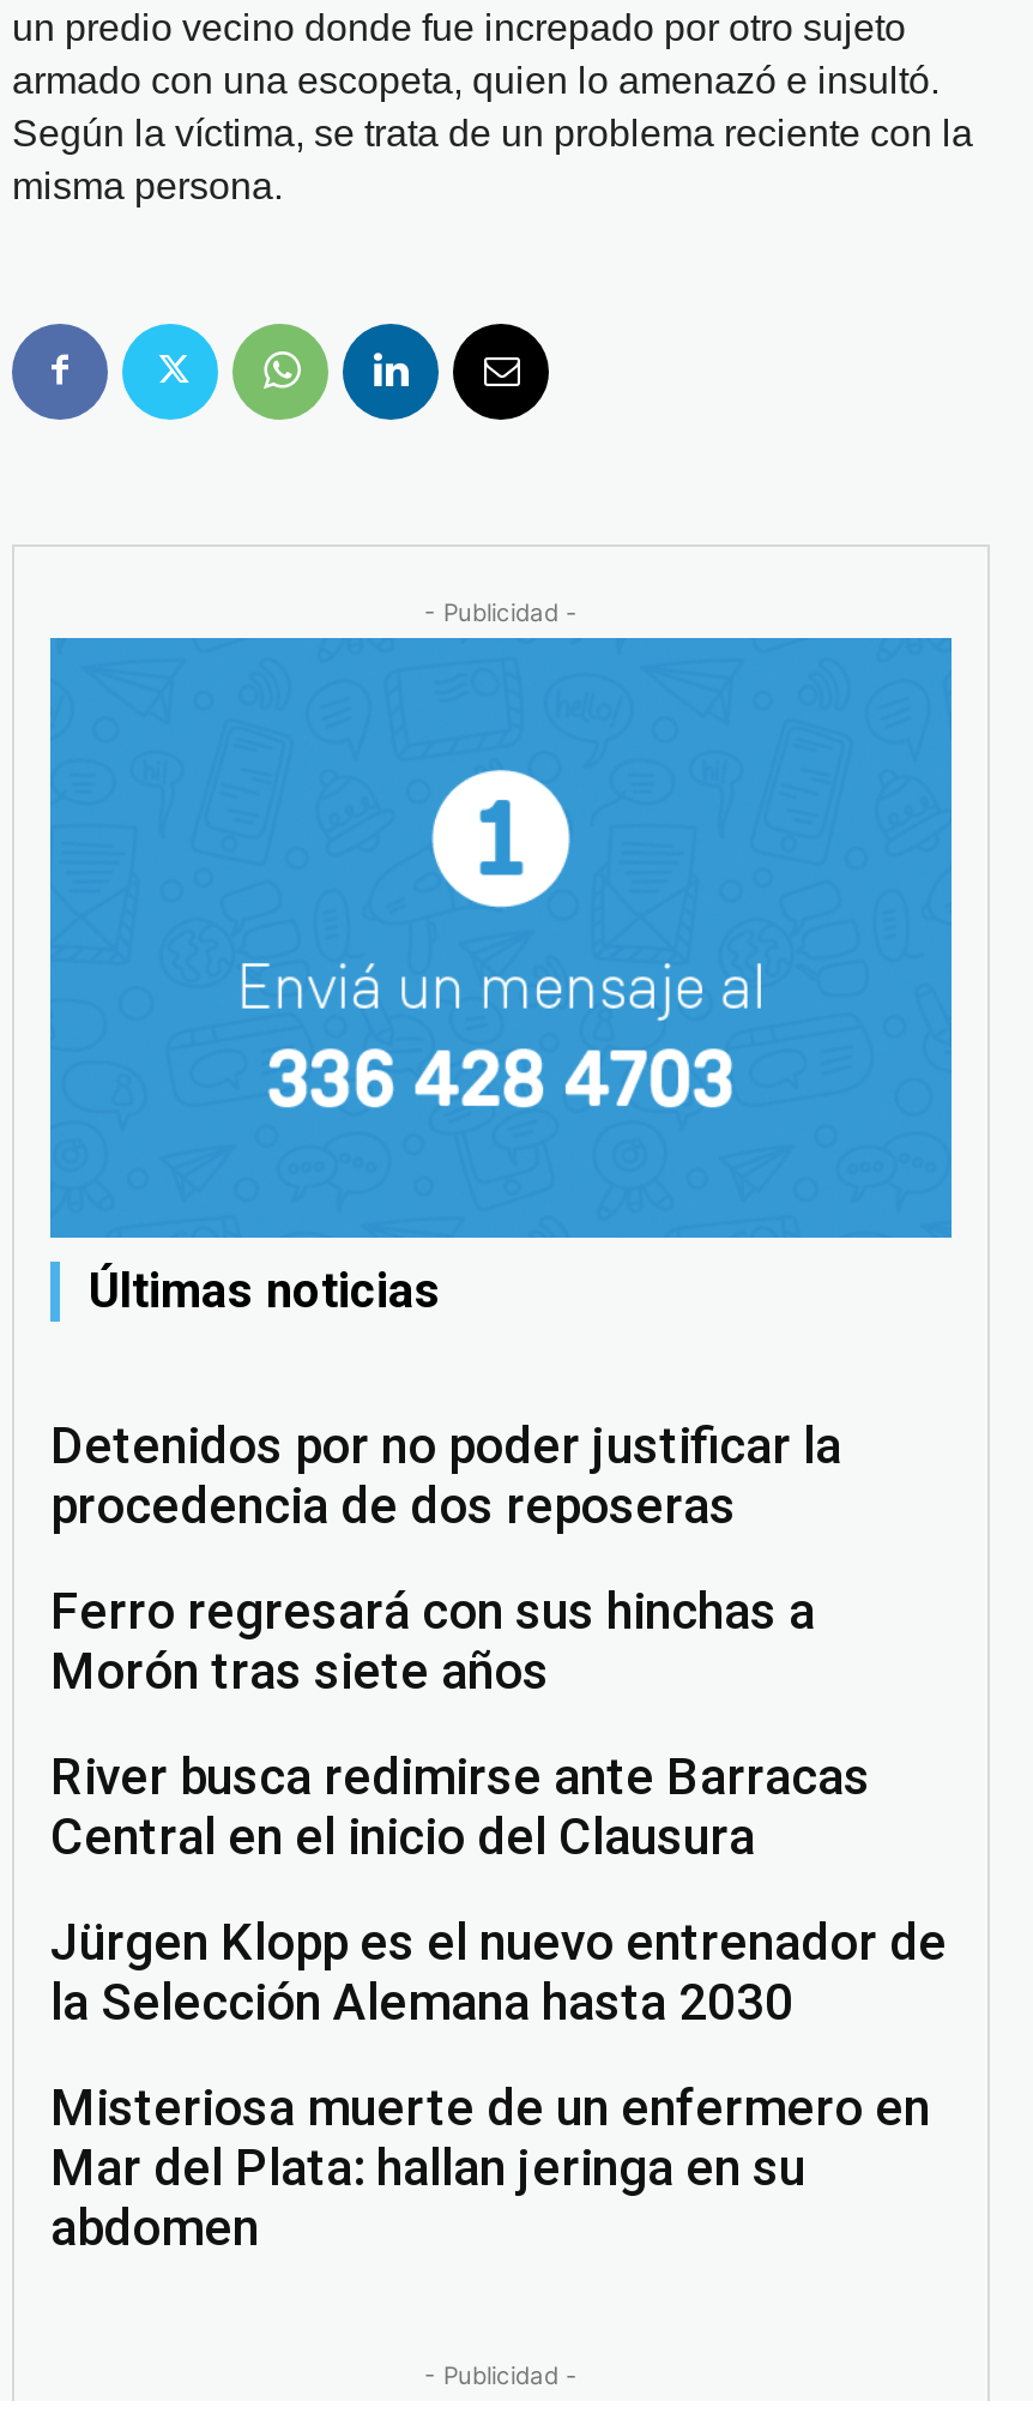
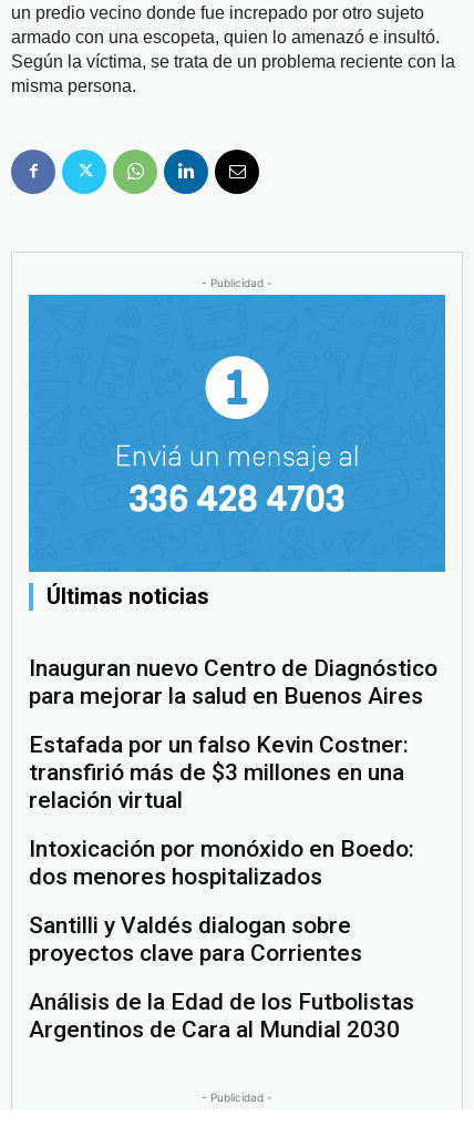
[50,1418,841,1536] Detenidos por no poder justificar la | procedencia de dos reposeras -> [29,655,437,710] Inauguran nuevo Centro de Diagnóstico | para mejorar la salud en Buenos Aires
[50,1584,815,1701] Ferro regresará con sus hinchas a | Morón tras siete años -> [29,732,409,814] Estafada por un falso Kevin Costner: | transfirió más de $3 millones en una | relación virtual
[50,1749,870,1867] River busca redimirse ante Barracas | Central en el inicio del Clausura -> [29,836,414,890] Intoxicación por monóxido en Boedo: | dos menores hospitalizados
[50,1915,947,2032] Jürgen Klopp es el nuevo entrenador de | la Selección Alemana hasta 2030 -> [29,912,362,967] Santilli y Valdés dialogan sobre | proyectos clave para Corrientes
[50,2080,930,2258] Misteriosa muerte de un enfermero en | Mar del Plata: hallan jeringa en su | abdomen -> [29,989,414,1043] Análisis de la Edad de los Futbolistas | Argentinos de Cara al Mundial 2030

